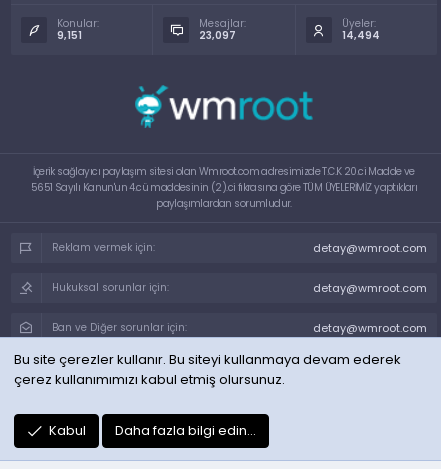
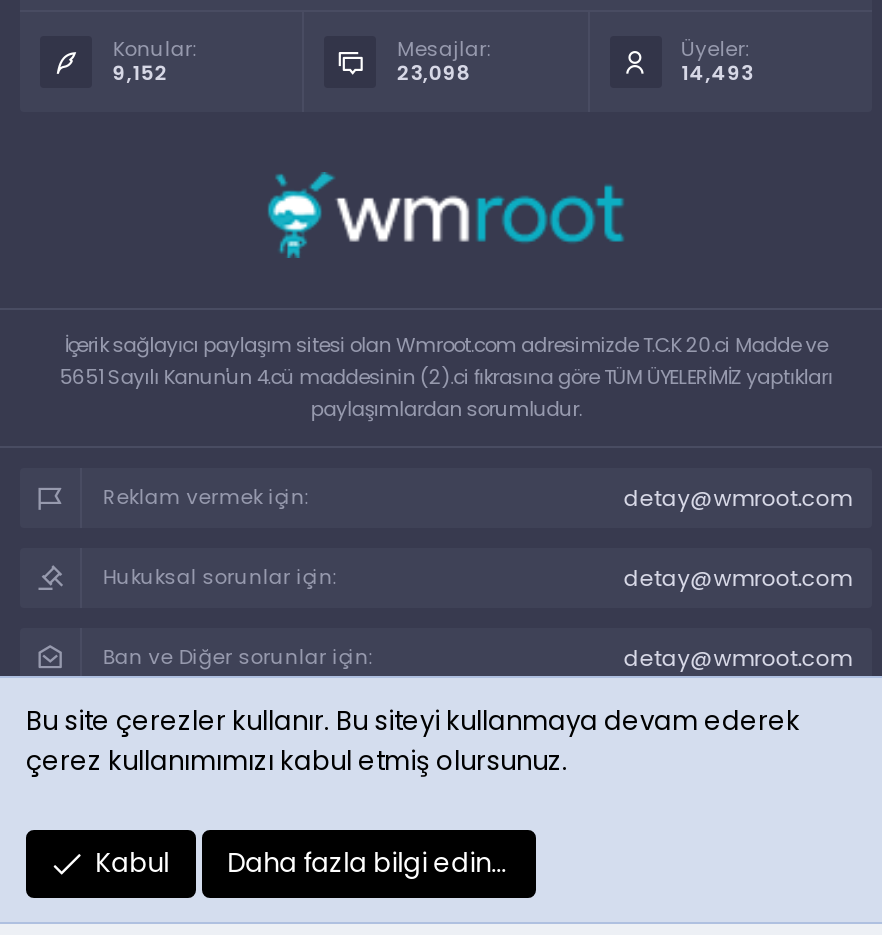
[57,28,82,43] 9,151 -> [112,58,168,88] 9,152
[199,28,236,43] 23,097 -> [397,58,471,88] 23,098
[342,28,380,43] 14,494 -> [681,58,753,88] 14,493

